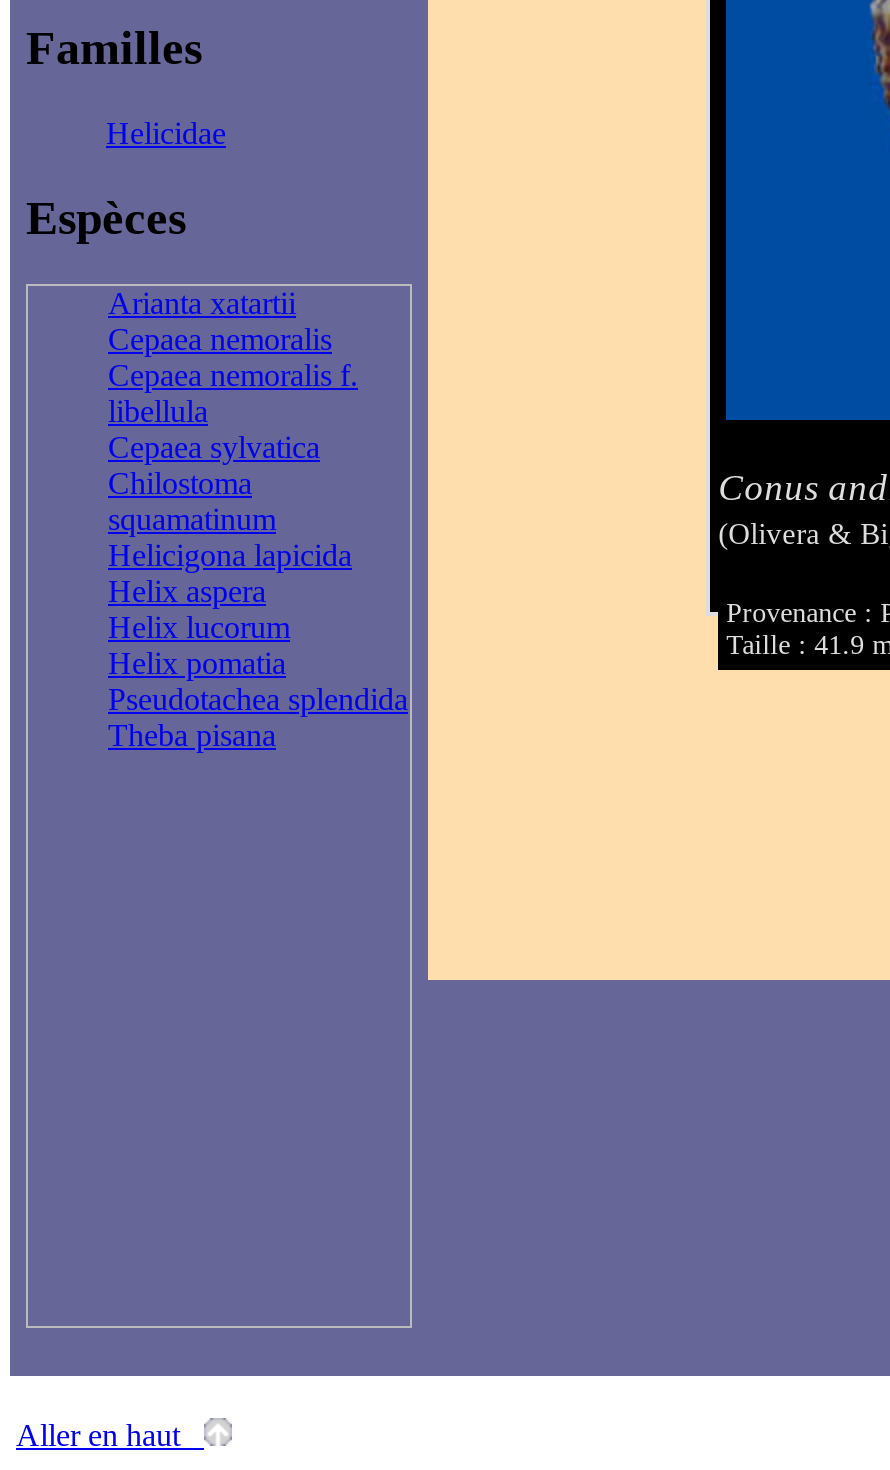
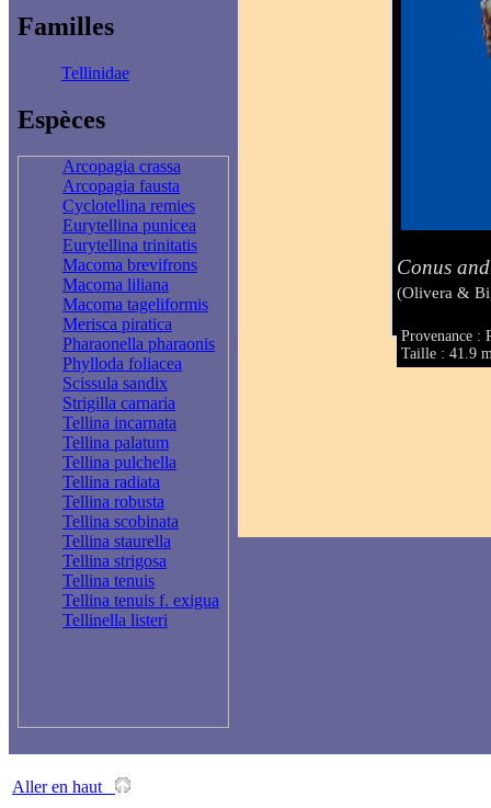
[106,115,226,149] Helicidae -> [61,63,129,82] Tellinidae
[108,287,408,753] Arianta xatartii | Cepaea nemoralis | Cepaea nemoralis f. | libellula | Cepaea sylvatica | Chilostoma | squamatinum | Helicigona lapicida | Helix aspera | Helix lucorum | Helix pomatia | Pseudotachea splendida | Theba pisana -> [62,157,219,630] Arcopagia crassa | Arcopagia fausta | Cyclotellina remies | Eurytellina punicea | Eurytellina trinitatis | Macoma brevifrons | Macoma liliana | Macoma tageliformis | Merisca piratica | Pharaonella pharaonis | Phylloda foliacea | Scissula sandix | Strigilla carnaria | Tellina incarnata | Tellina palatum | Tellina pulchella | Tellina radiata | Tellina robusta | Tellina scobinata | Tellina staurella | Tellina strigosa | Tellina tenuis | Tellina tenuis f. exigua | Tellinella listeri

